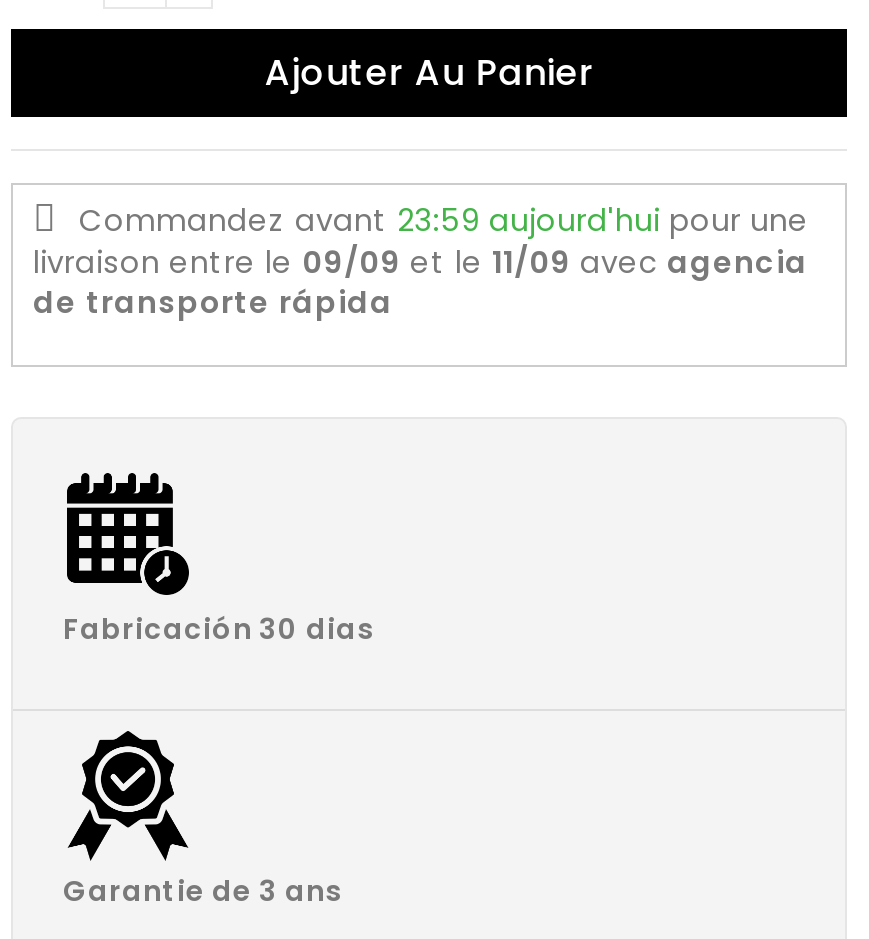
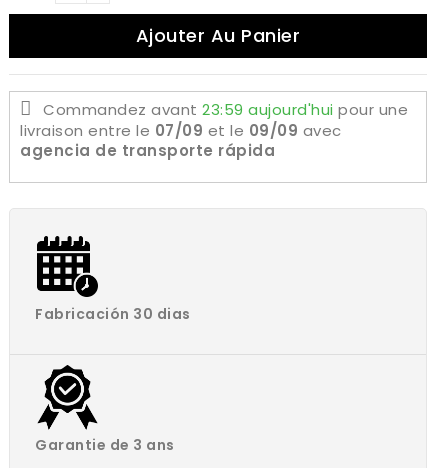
[33,241,808,323] livraison entre le 09/09 et le 11/09 avec agencia | de transporte rápida -> [20,120,341,161] livraison entre le 07/09 et le 09/09 avec | agencia de transporte rápida

